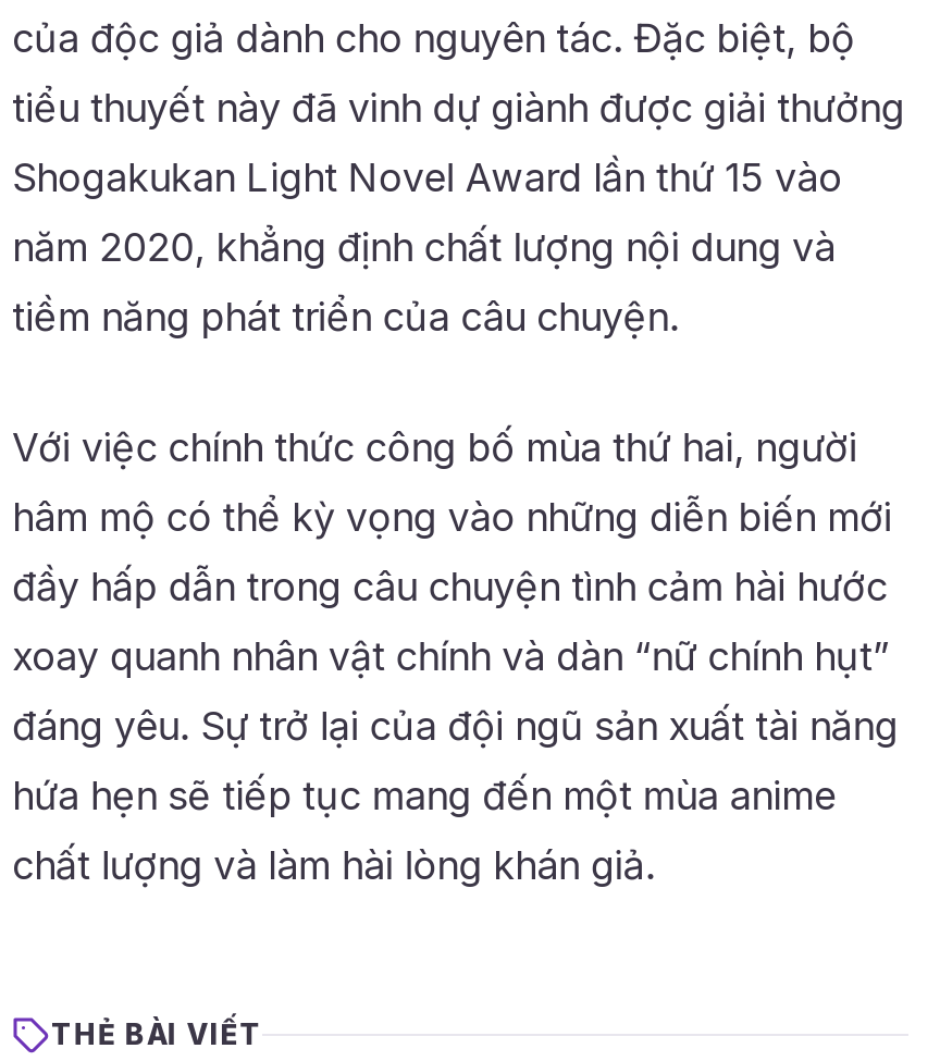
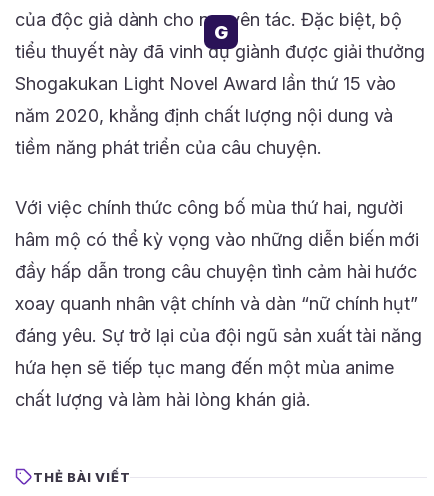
none -> [214,21,228,42] G

